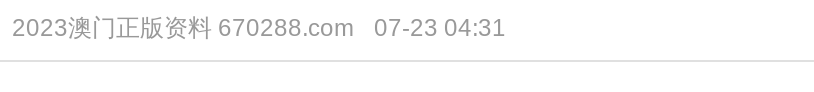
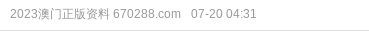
[12,14,506,42] 2023澳门正版资料 670288.com 07-23 04:31 -> [10,7,257,21] 2023澳门正版资料 670288.com 07-20 04:31

